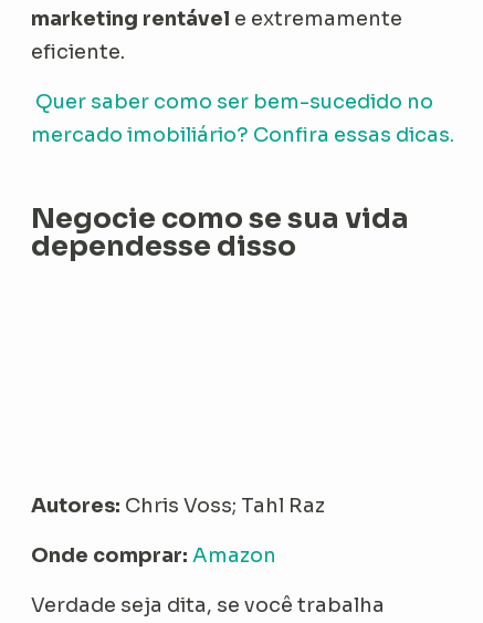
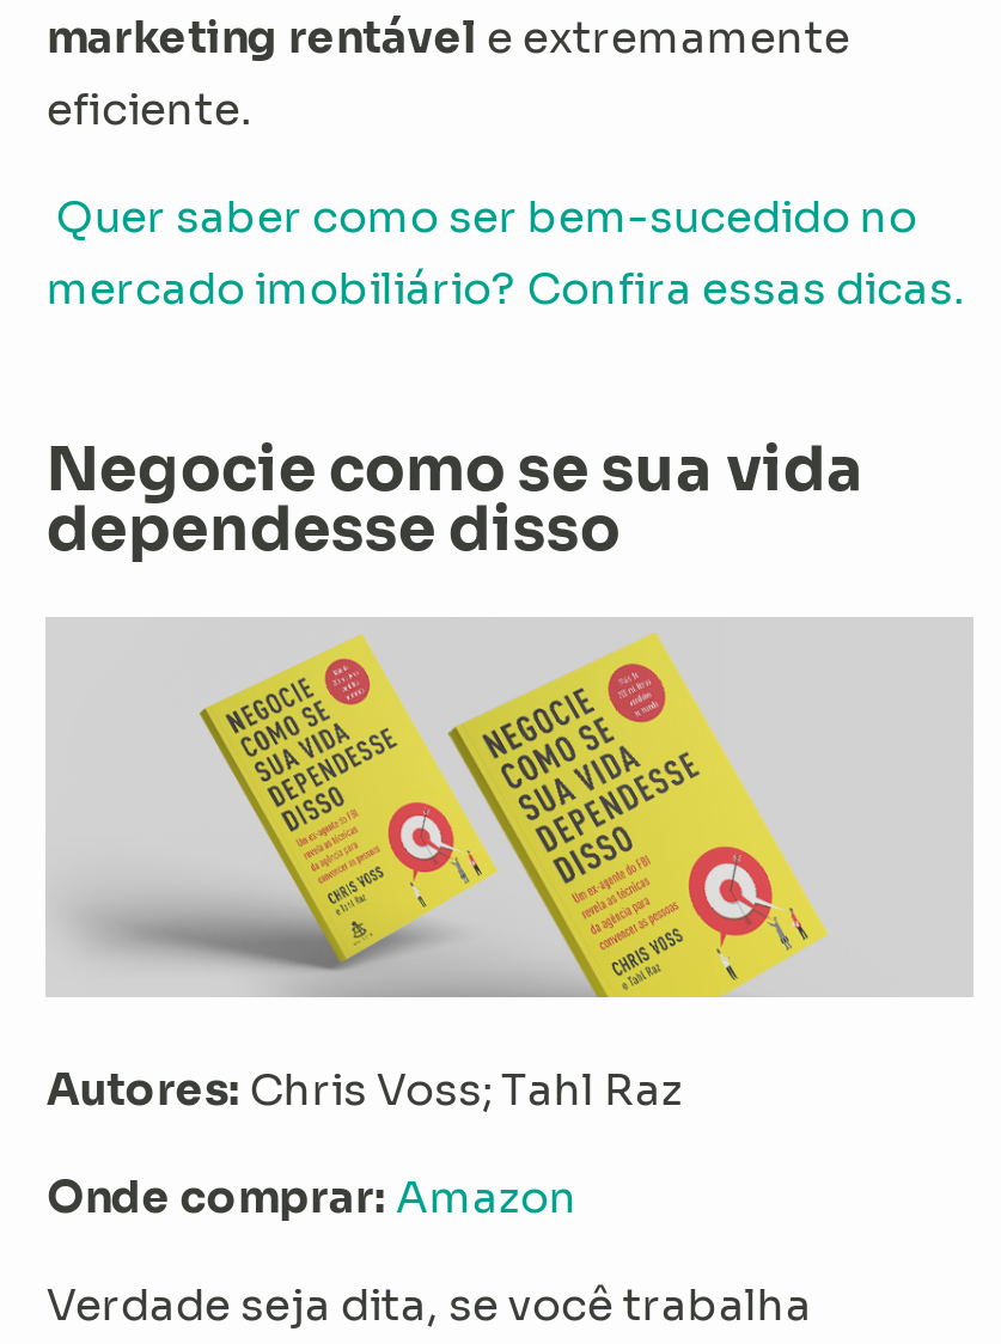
none -> [45,617,973,1000] [image]

